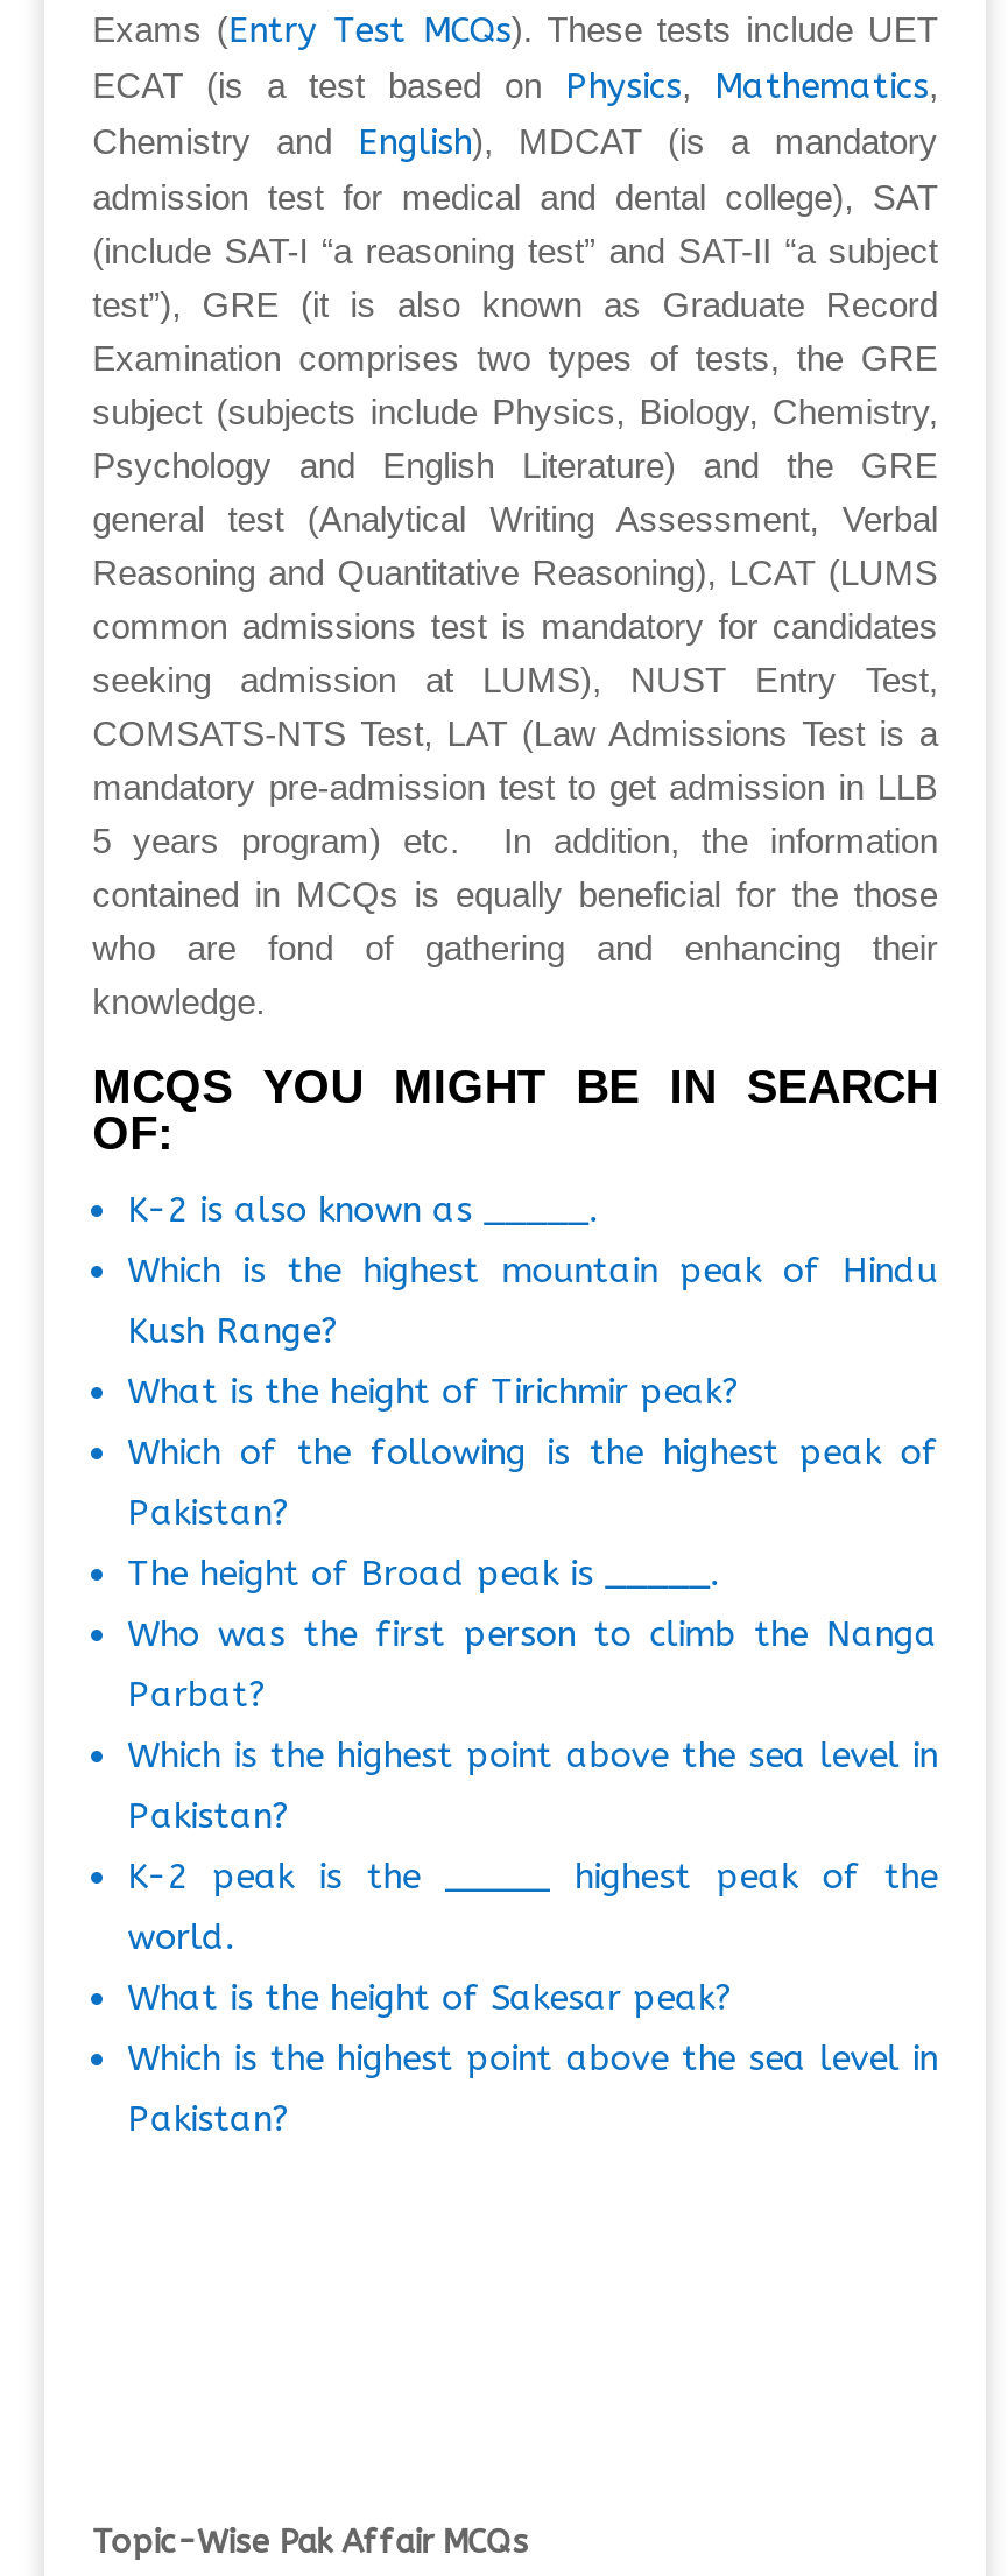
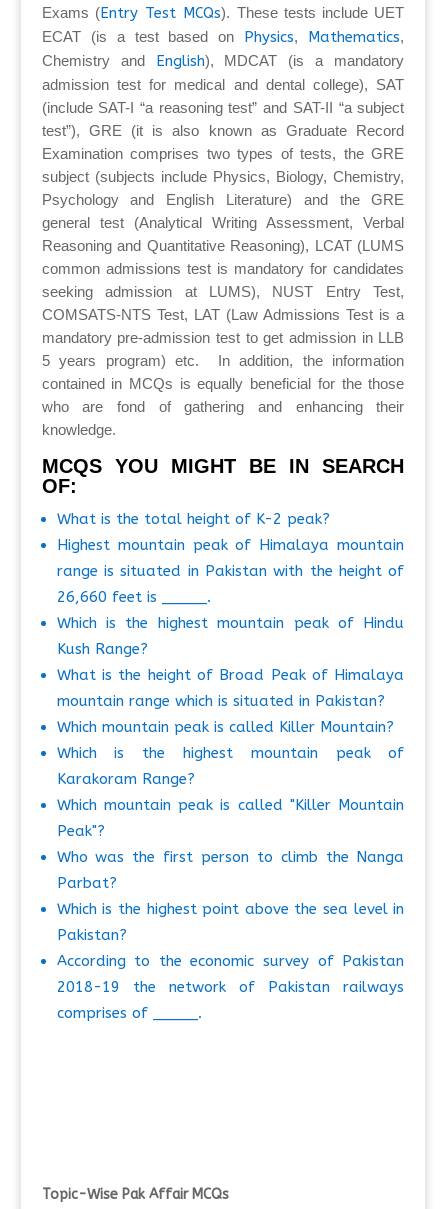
[127,1189,598,1231] K-2 is also known as _____. -> [57,510,404,606] What is the total height of K-2 peak? | Highest mountain peak of Himalaya mountain | range is situated in Pakistan with the height of | 26,660 feet is _____.
[127,1371,938,1595] What is the height of Tirichmir peak? | Which of the following is the highest peak of | Pakistan? | The height of Broad peak is _____. -> [57,666,404,840] What is the height of Broad Peak of Himalaya | mountain range which is situated in Pakistan? | Which mountain peak is called Killer Mountain? | Which is the highest mountain peak of | Karakoram Range? | Which mountain peak is called "Killer Mountain | Peak"?
moved [127,1614,938,1837] -> [57,848,404,944]: Who was the first person to climb the Nanga | Parbat? | Which is the highest point above the sea level in | Pakistan?
[127,1856,938,2141] K-2 peak is the _____ highest peak of the | world. | What is the height of Sakesar peak? | Which is the highest point above the sea level in | Pakistan? -> [57,952,404,1022] According to the economic survey of Pakistan | 2018-19 the network of Pakistan railways | comprises of _____.

